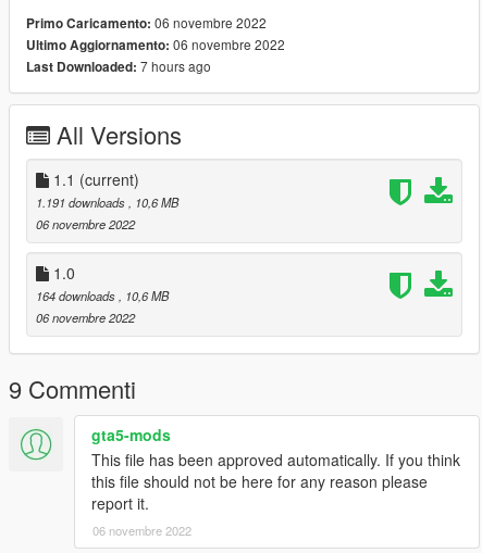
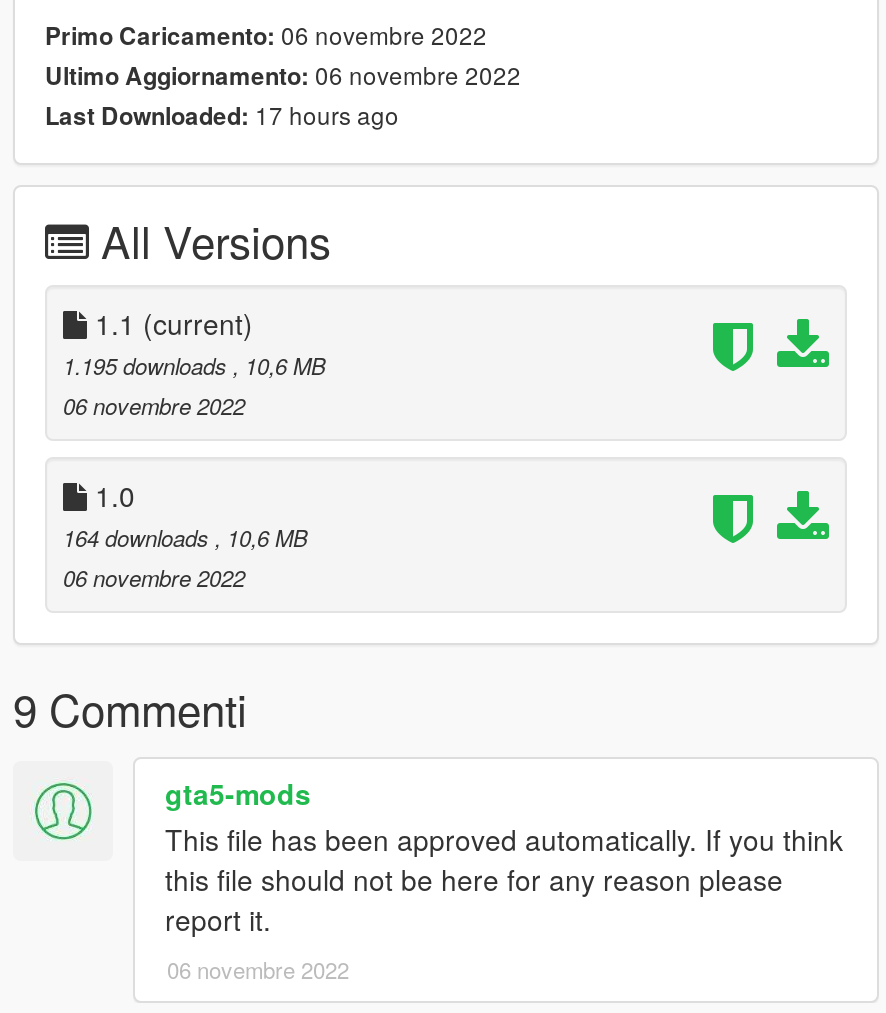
[26,56,211,76] Last Downloaded: 7 hours ago -> [45,97,399,133] Last Downloaded: 17 hours ago
[36,193,178,211] 1.191 downloads, 10,6 MB -> [63,349,325,381] 1.195 downloads, 10,6 MB

